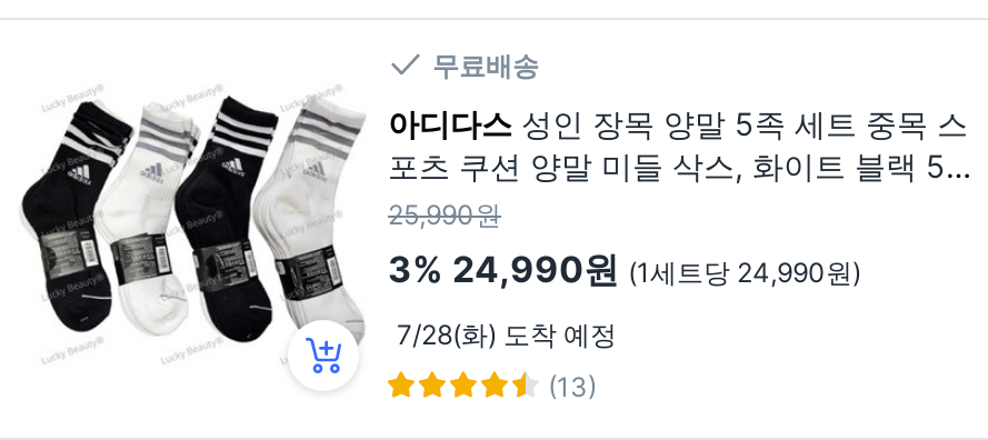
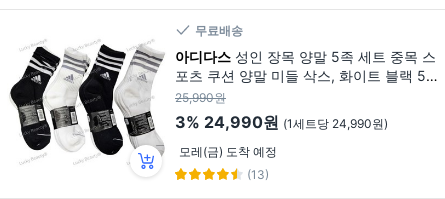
[397,317,617,350] 7/28(화) 도착 예정 -> [179,144,277,159] 모레(금) 도착 예정

